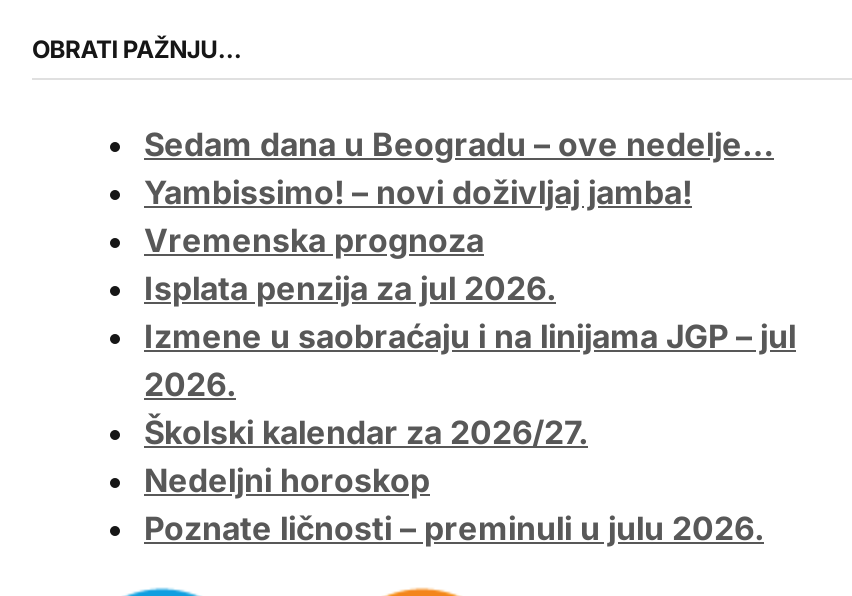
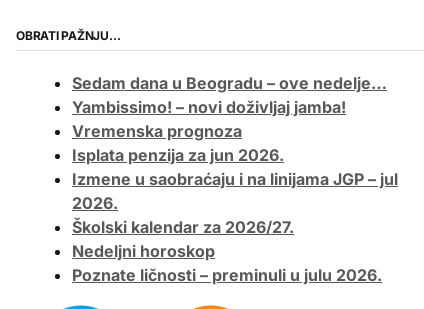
[144,267,556,307] Isplata penzija za jul 2026. -> [72,144,284,164] Isplata penzija za jun 2026.

